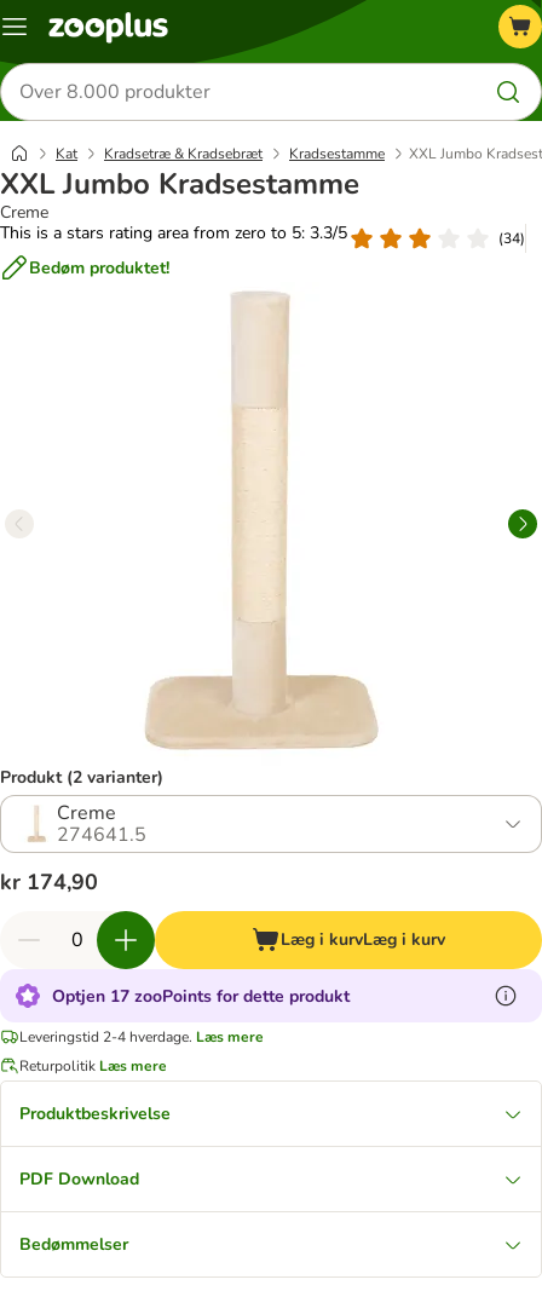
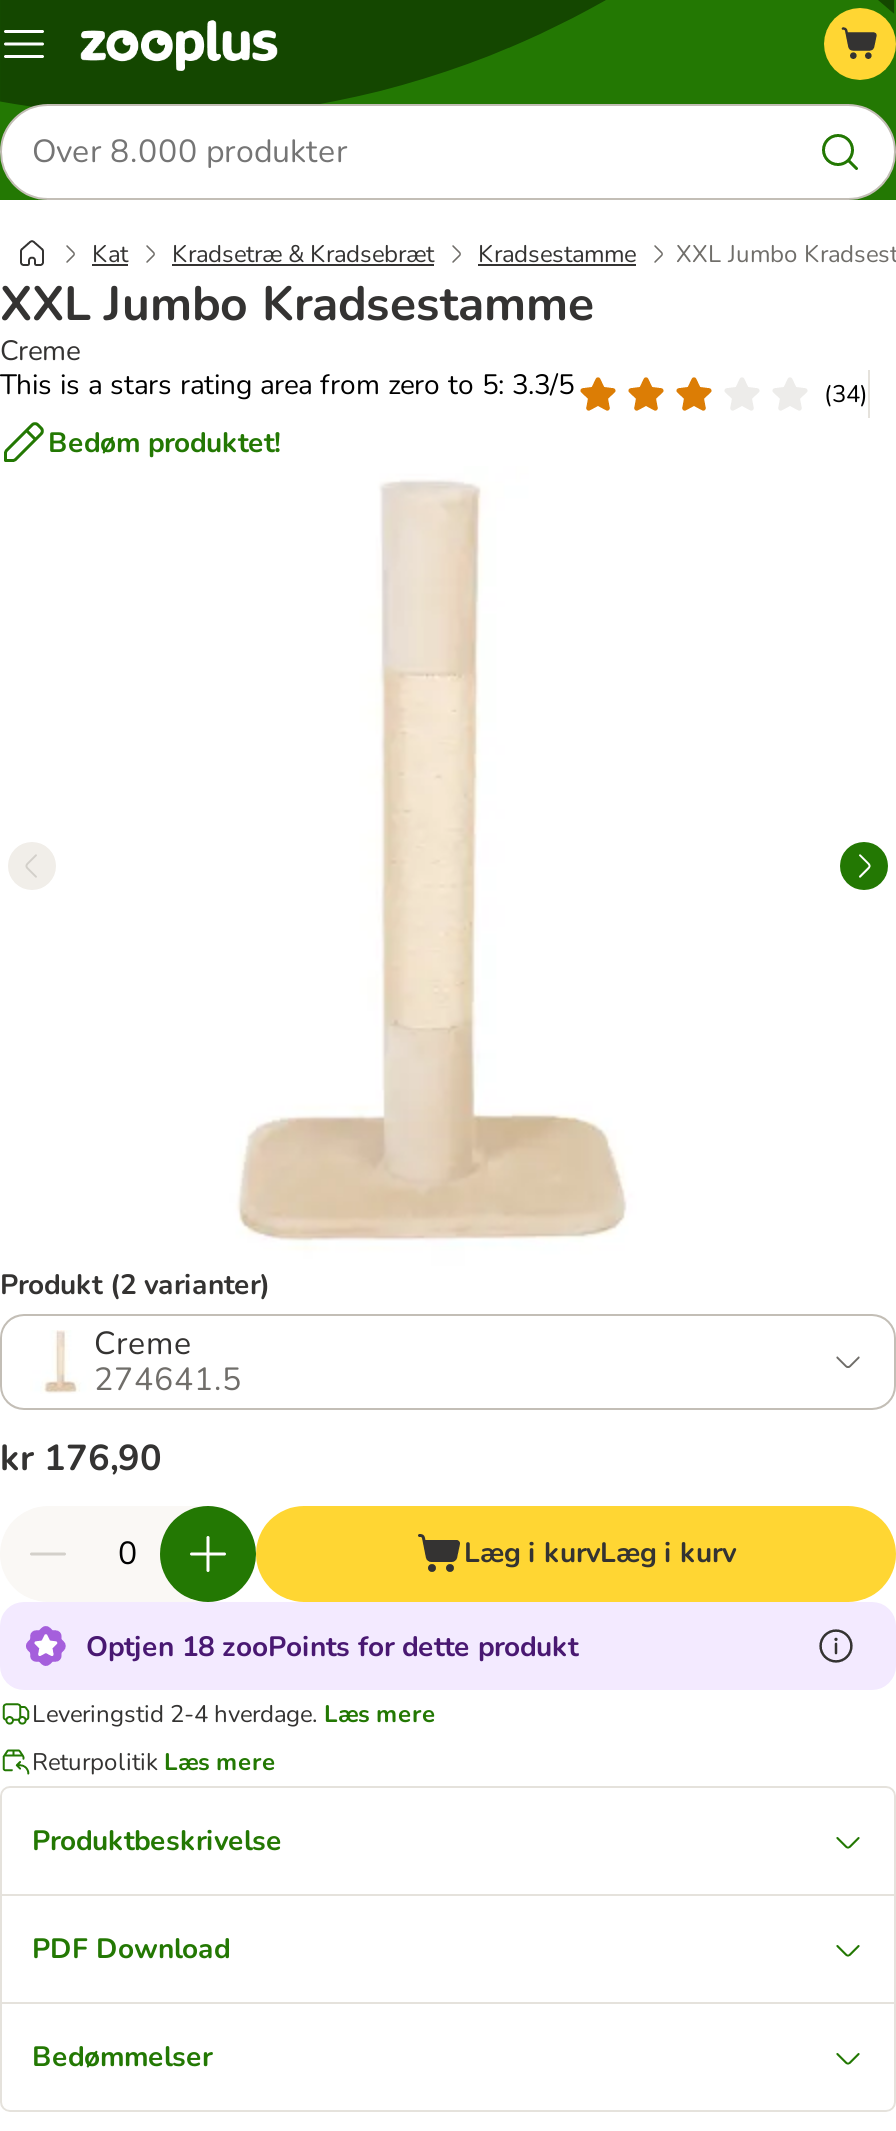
[0,868,98,897] kr 174,90 -> [0,1434,162,1482] kr 176,90
[52,984,350,1007] Optjen 17 zooPoints for dette produkt -> [86,1627,578,1665] Optjen 18 zooPoints for dette produkt

